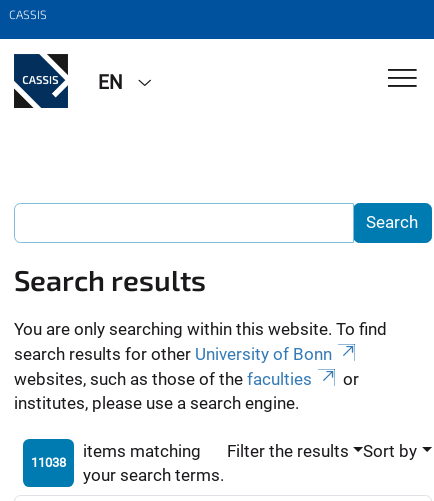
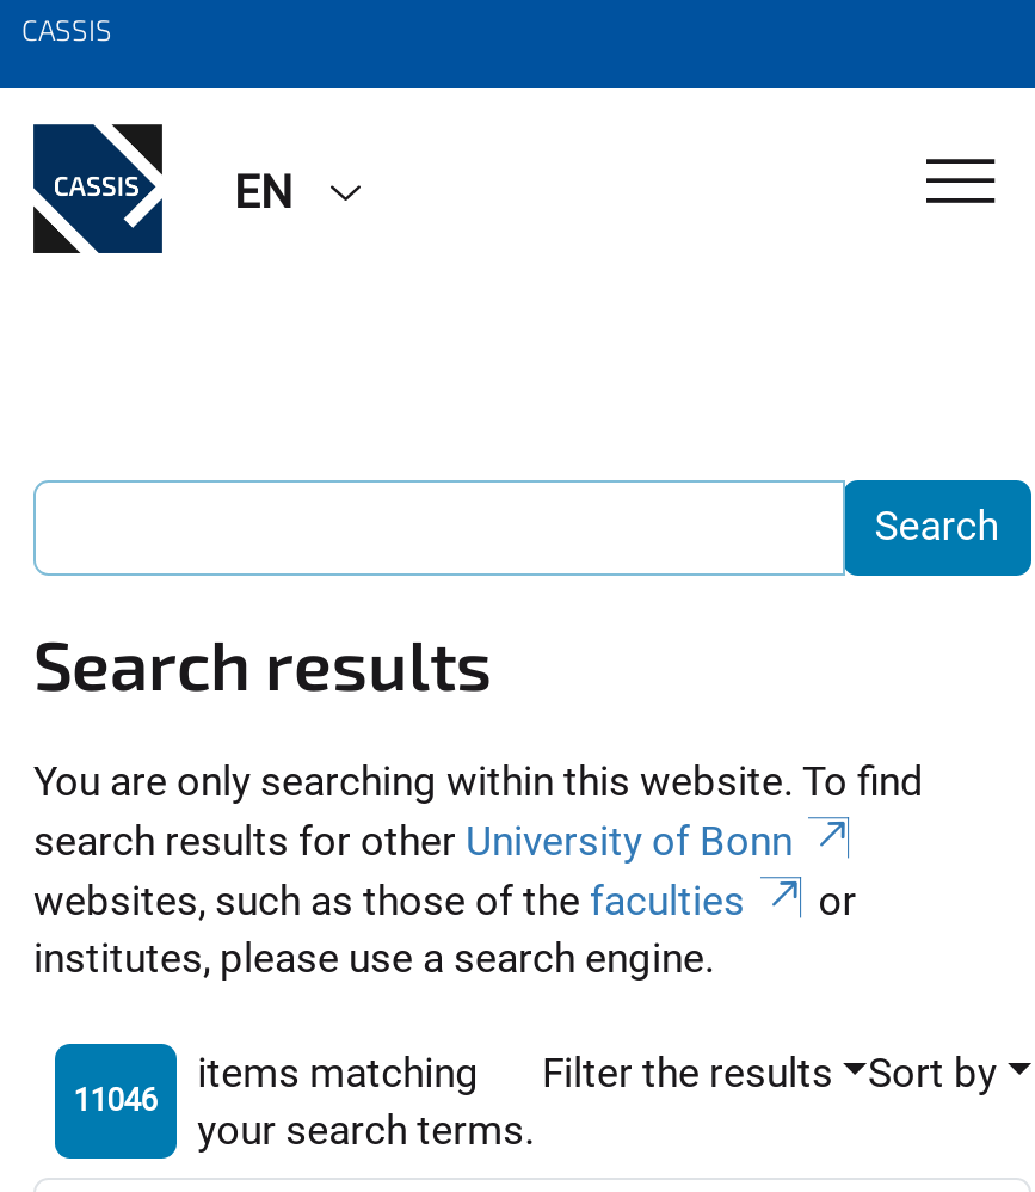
[31,455,66,470] 11038 -> [74,1082,157,1117] 11046

